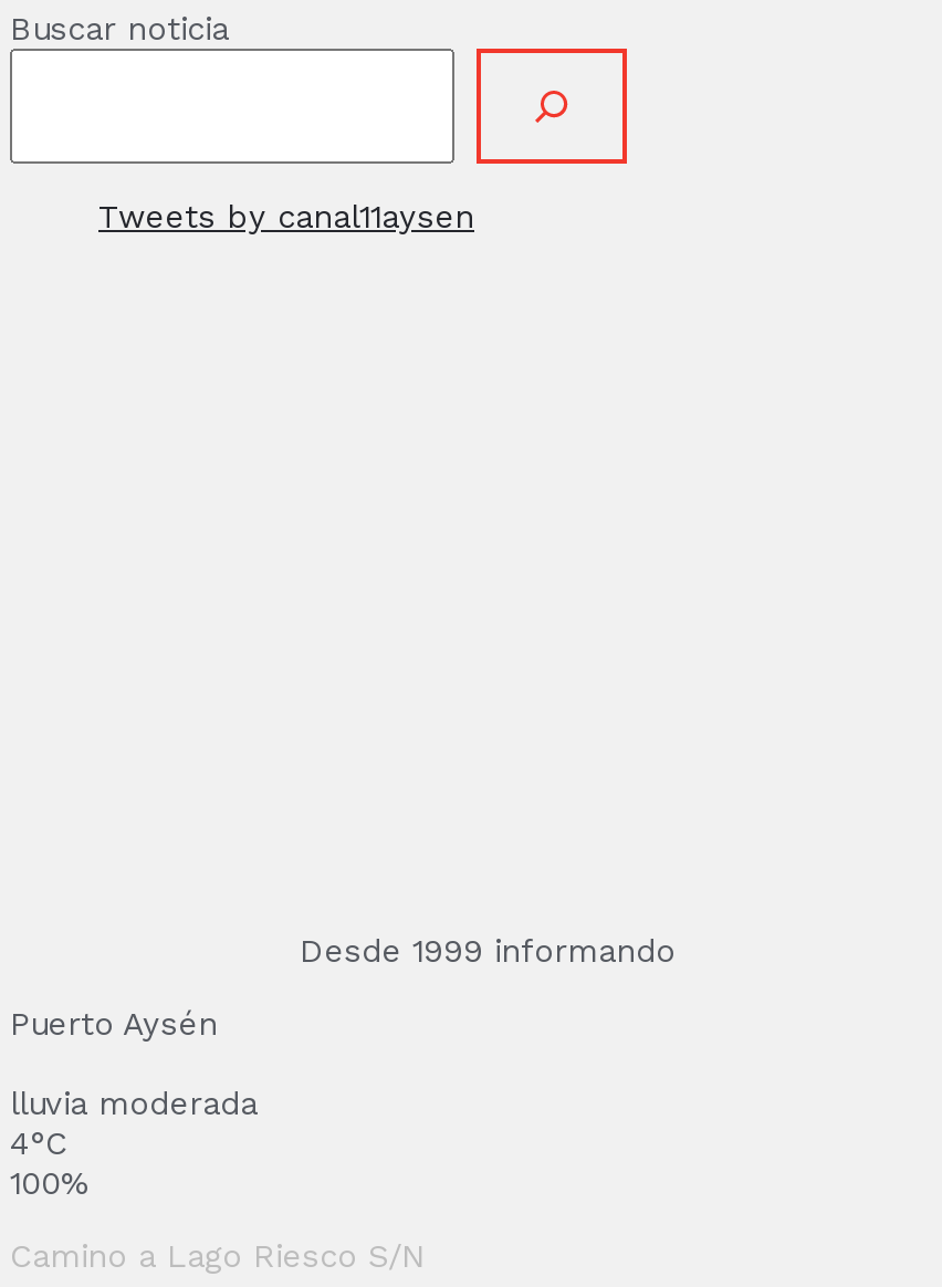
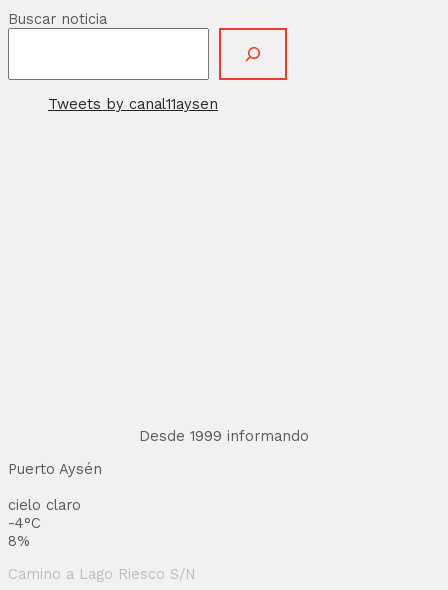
[10,1084,258,1203] lluvia moderada | 4°C | 100% -> [8,496,81,550] cielo claro | -4°C | 8%

